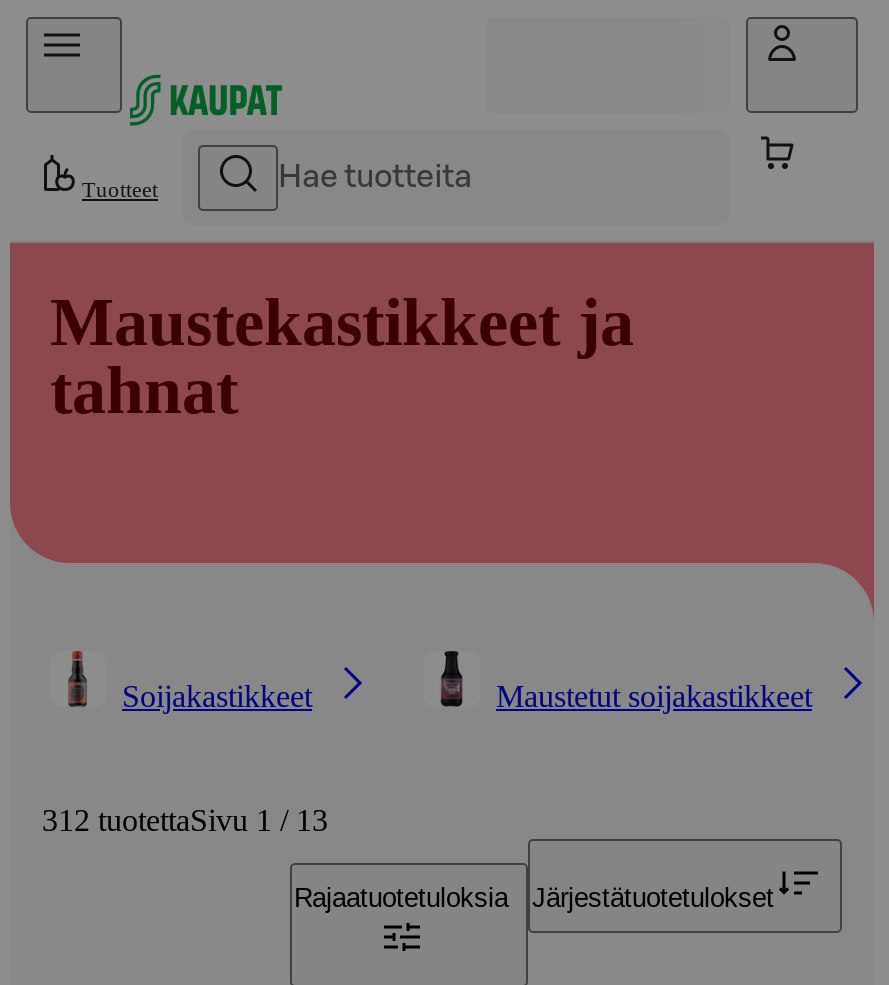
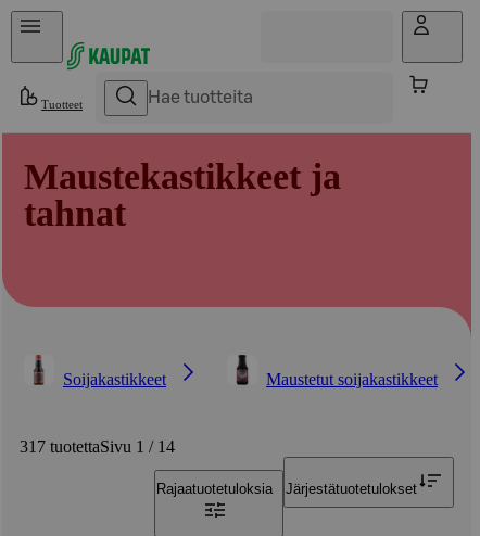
[42,803,328,837] 312 tuotettaSivu 1 / 13 -> [20,437,175,456] 317 tuotettaSivu 1 / 14

